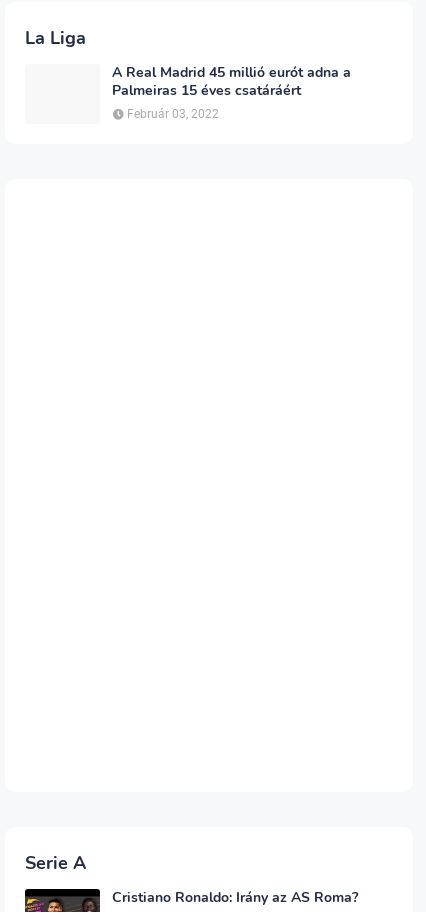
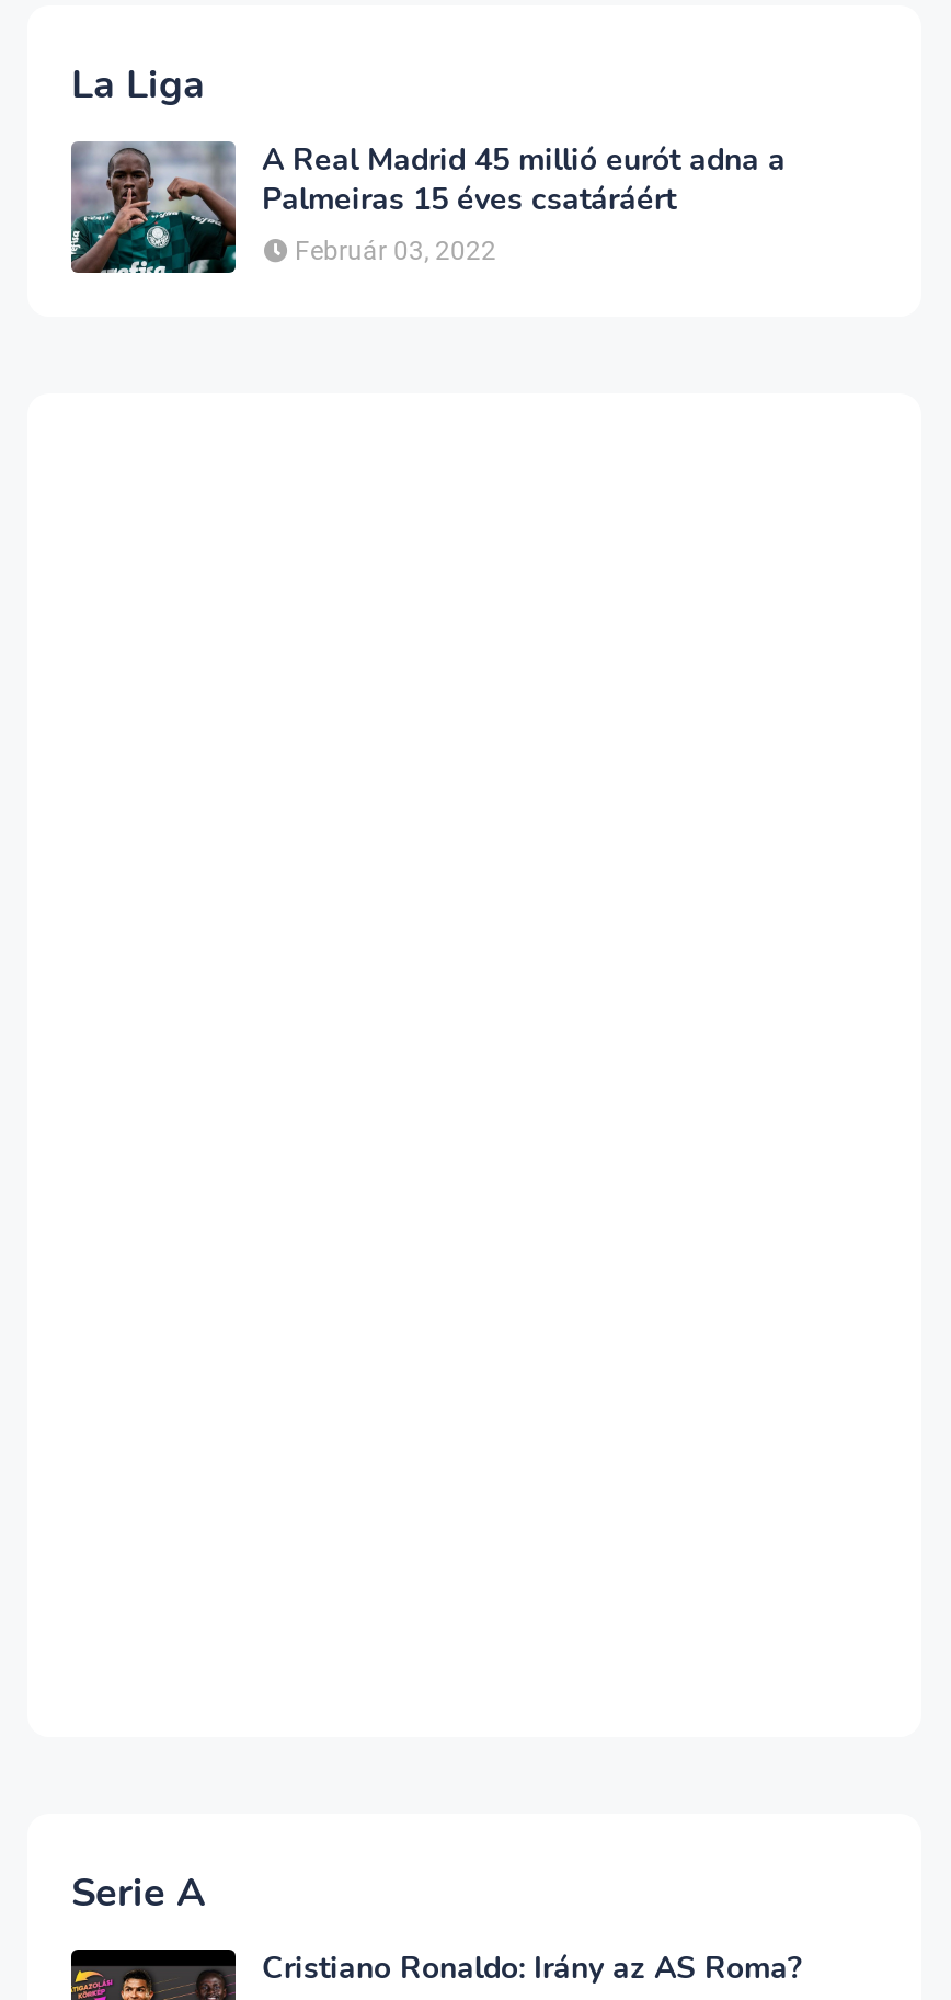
none -> [69,139,238,275] [image]

